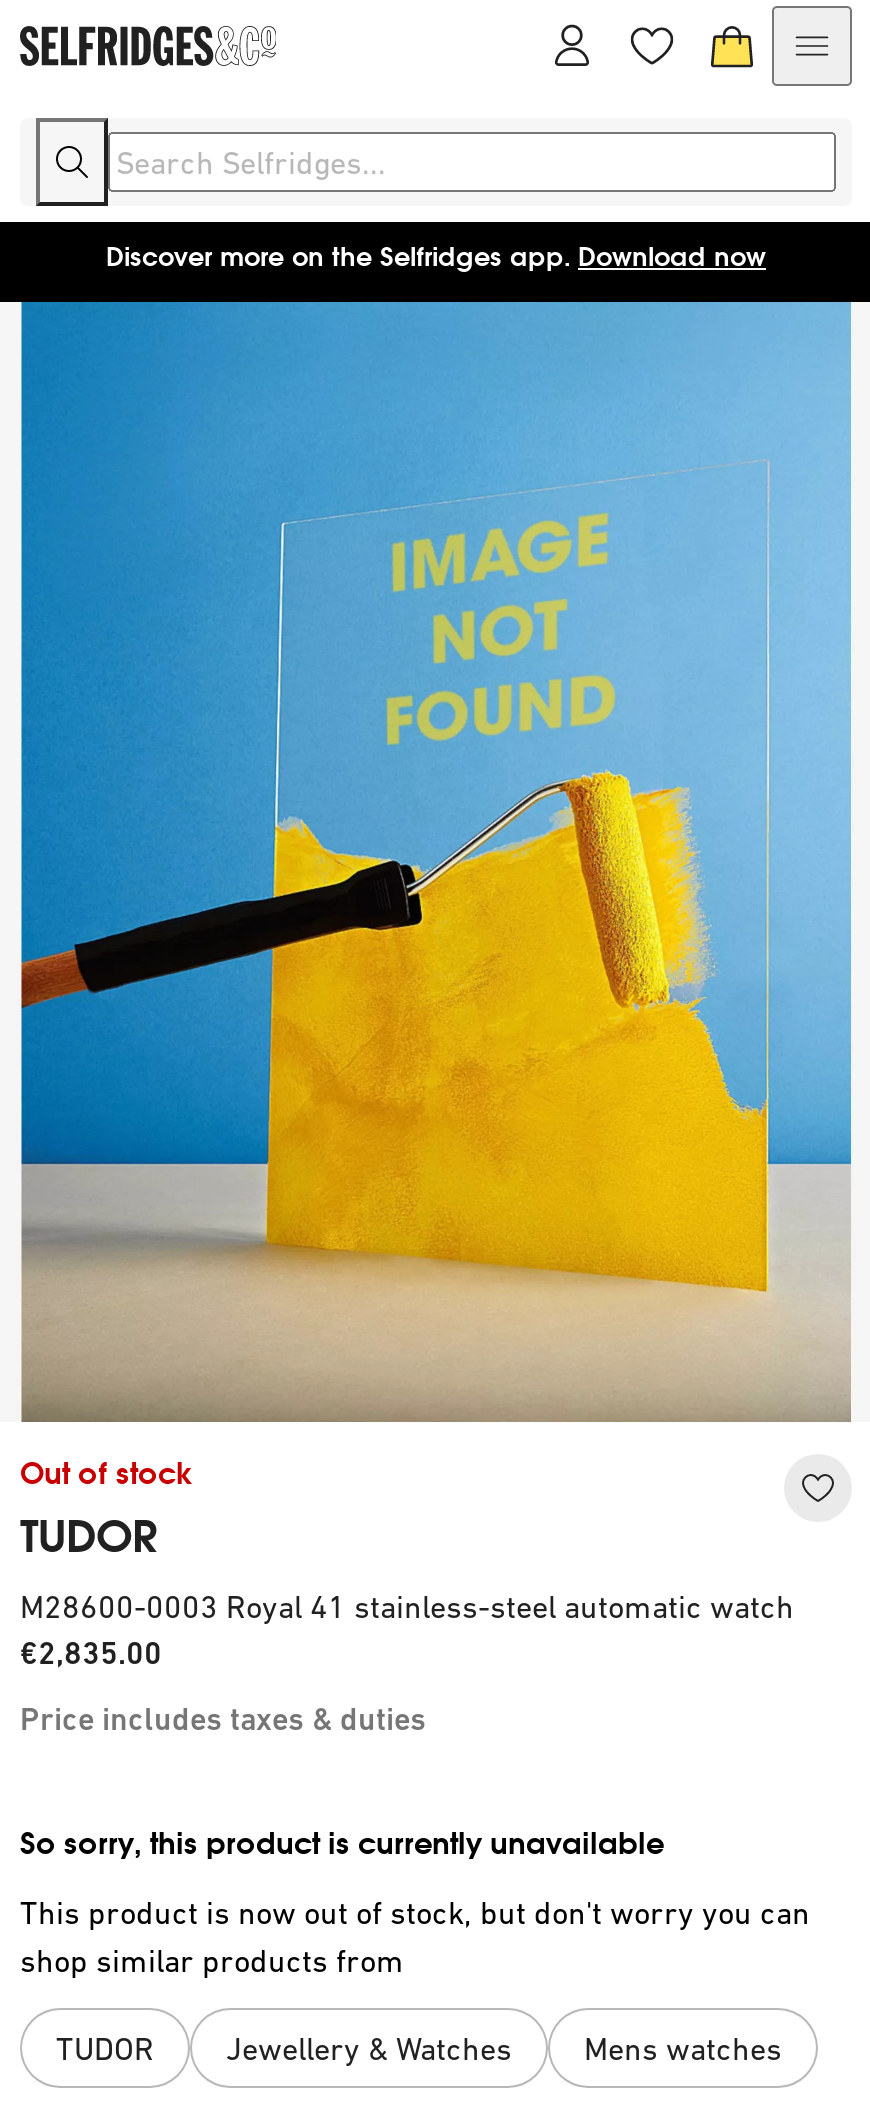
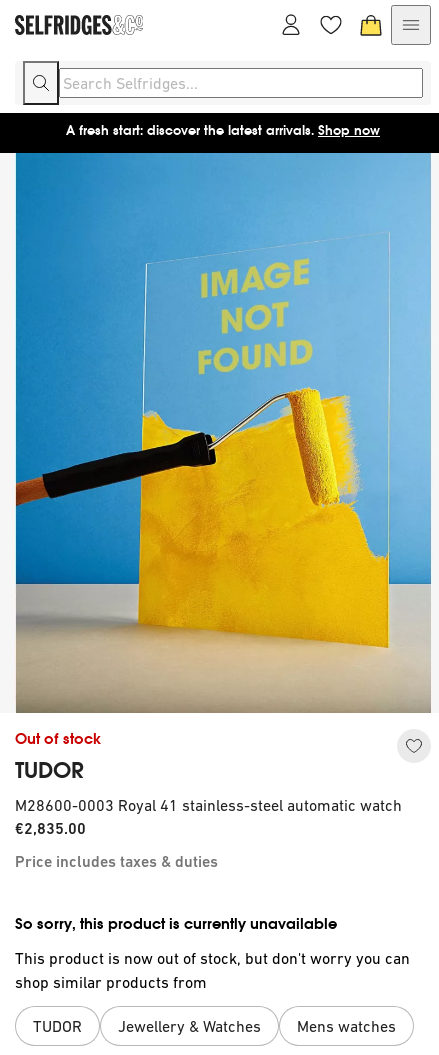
[106,240,766,274] Discover more on the Selfridges app. Download now -> [66,122,380,139] A fresh start: discover the latest arrivals. Shop now

